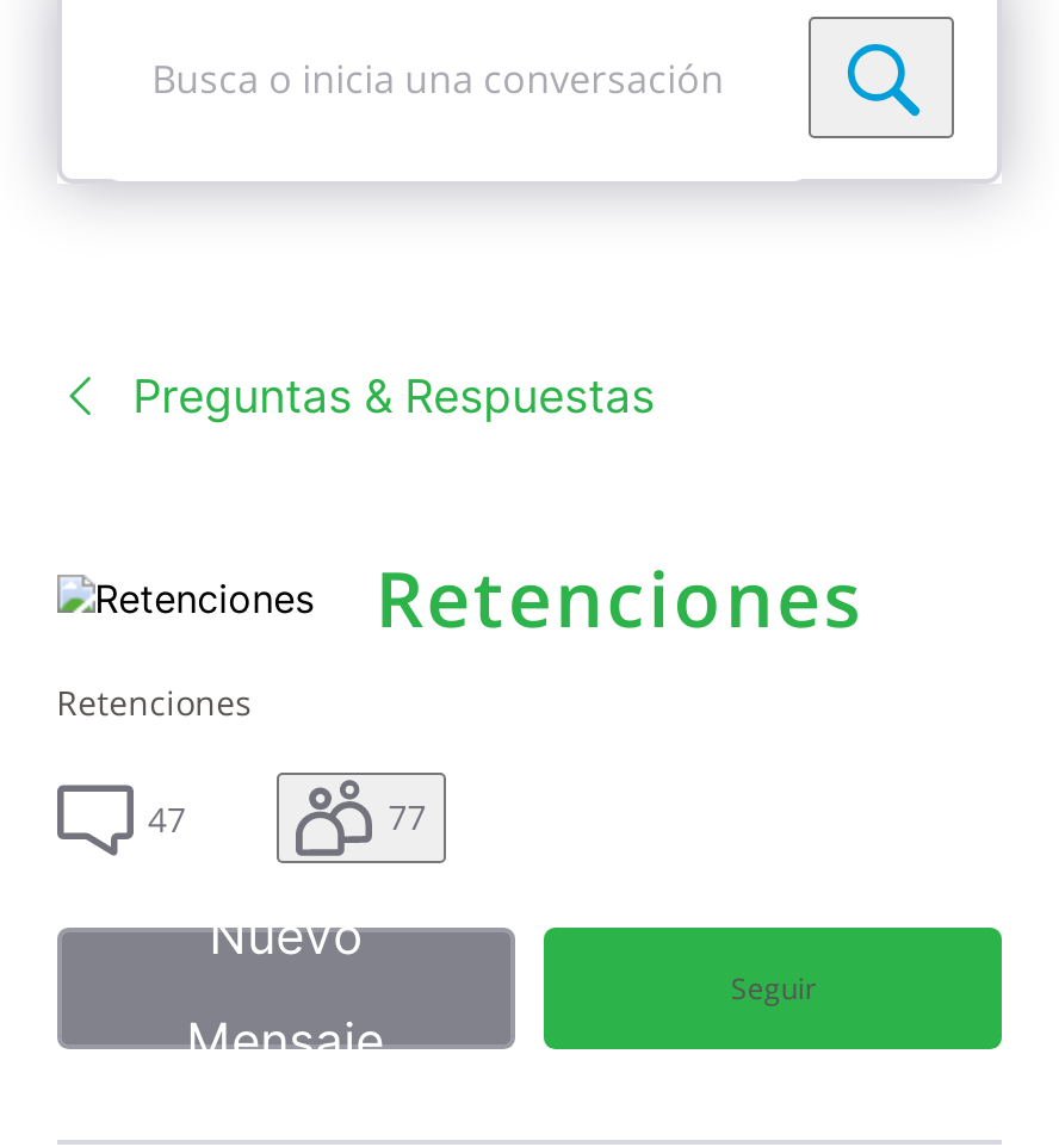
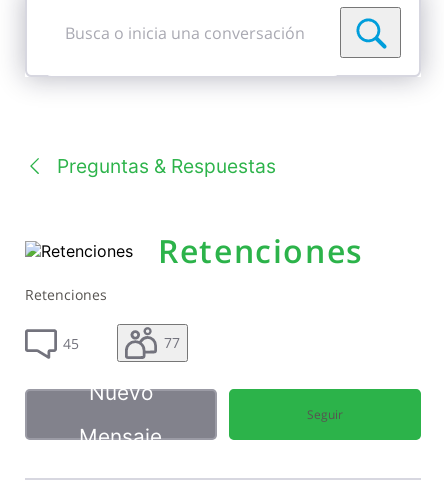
[148,796,186,842] 47 -> [63,334,79,353] 45

